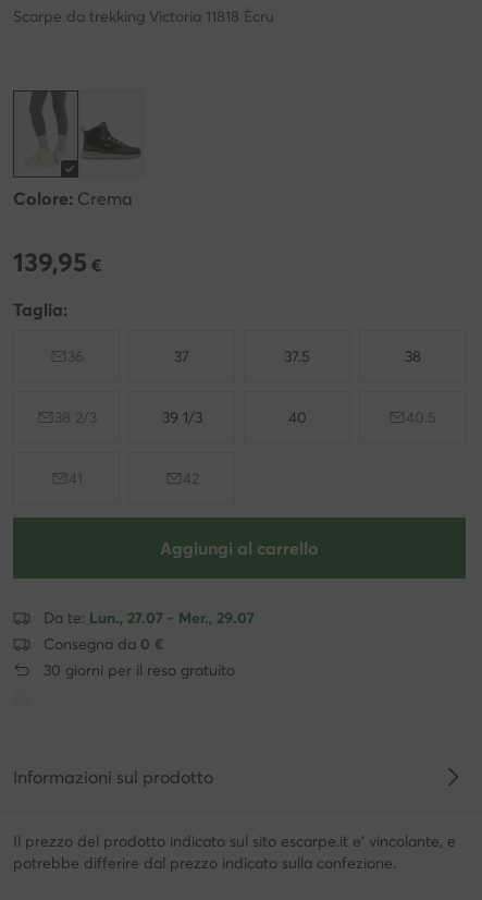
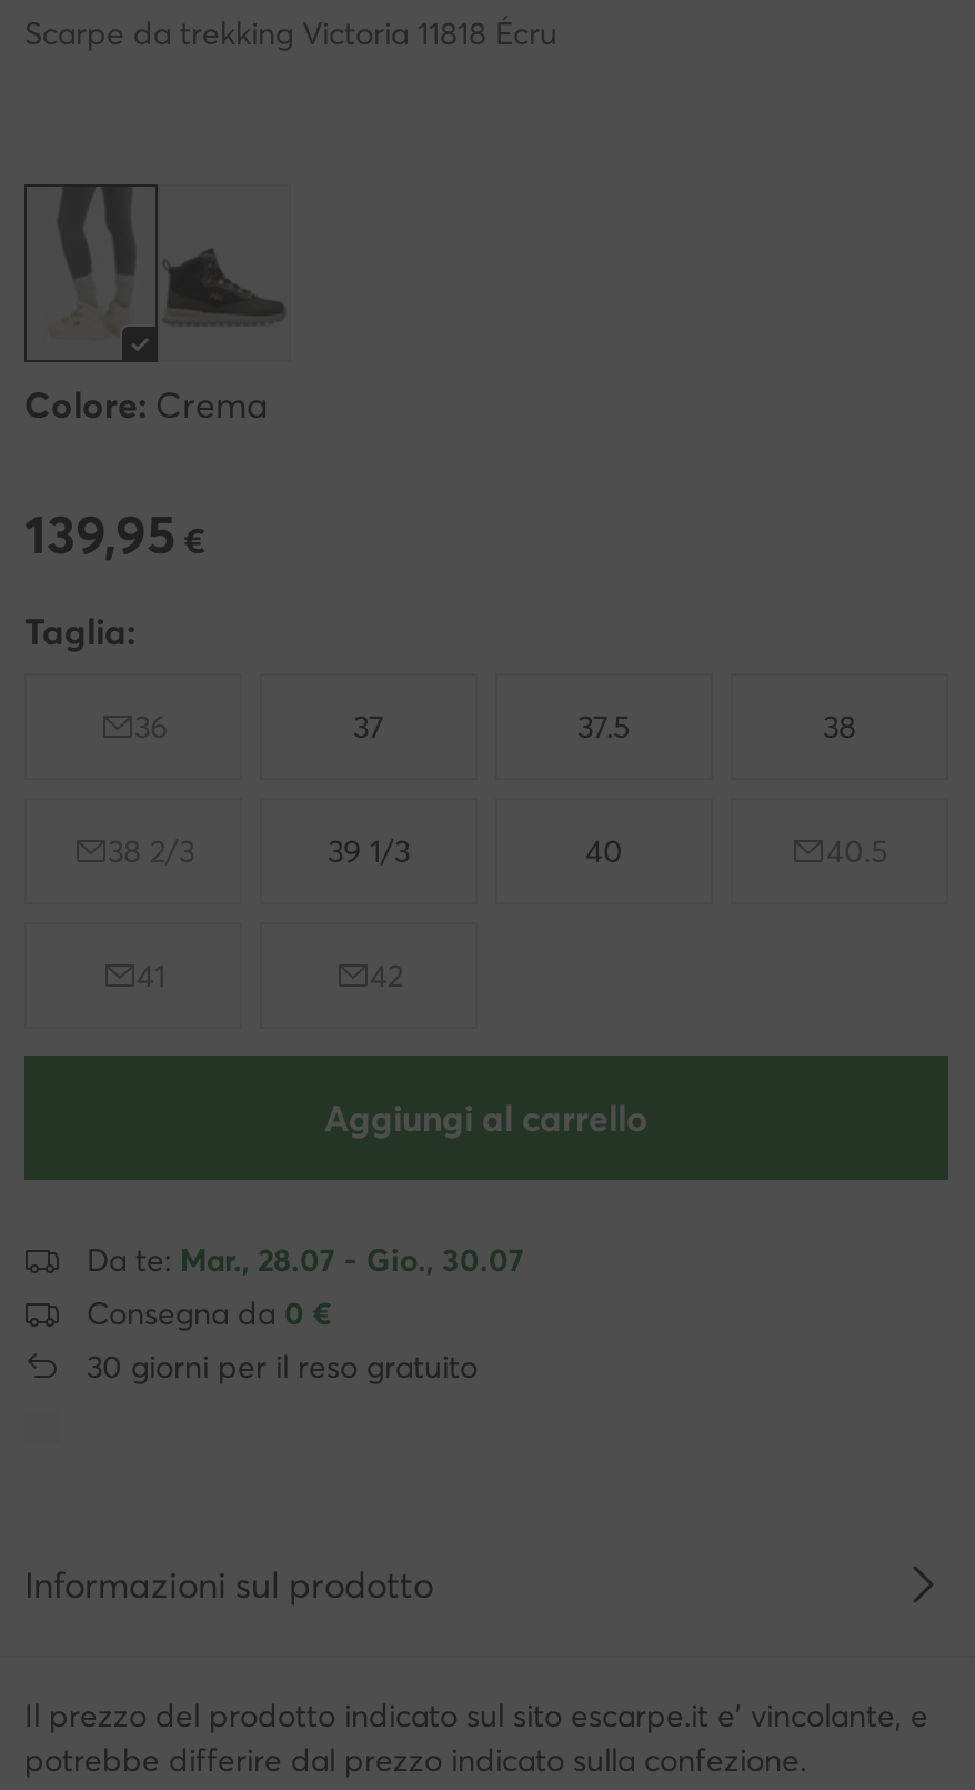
[44,608,255,627] Da te: Lun., 27.07 - Mer., 29.07 -> [87,1240,524,1280] Da te: Mar., 28.07 - Gio., 30.07

